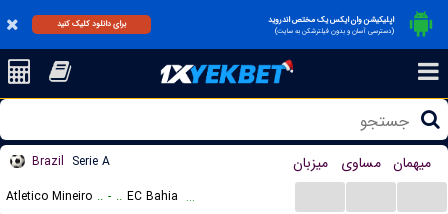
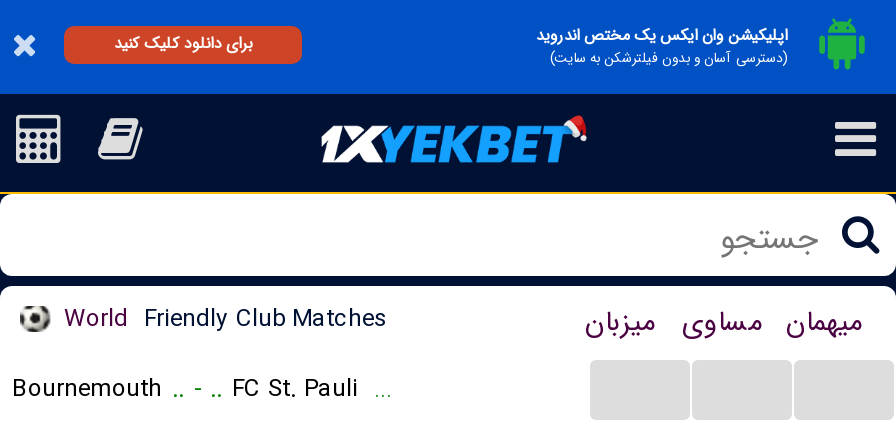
[32,152,110,171] Brazil Serie A -> [64,300,388,338] World Friendly Club Matches
[6,187,195,206] Atletico Mineiro .. - .. EC Bahia ... -> [12,370,392,408] Bournemouth .. - .. FC St. Pauli ...

